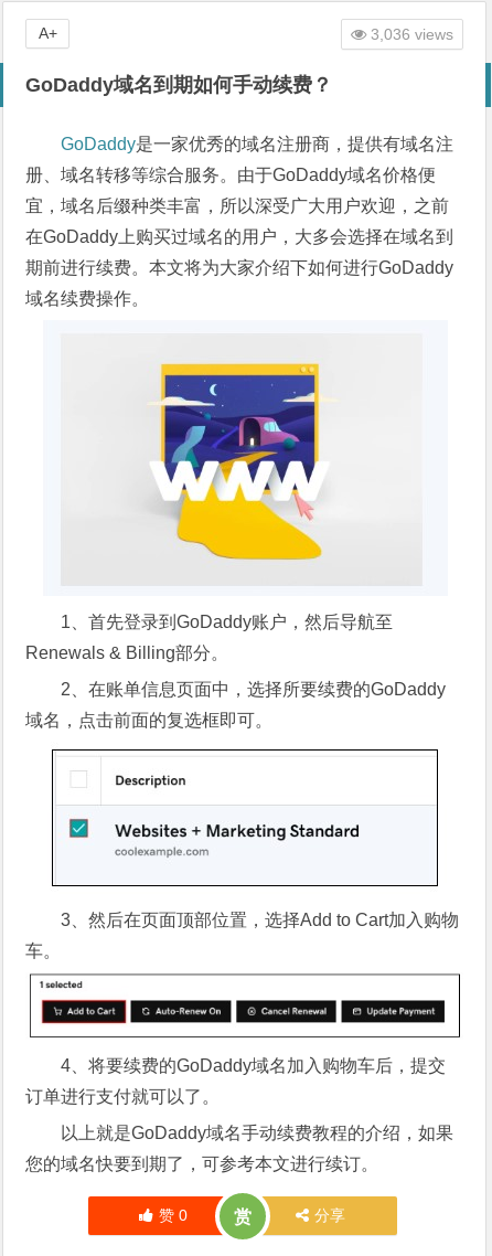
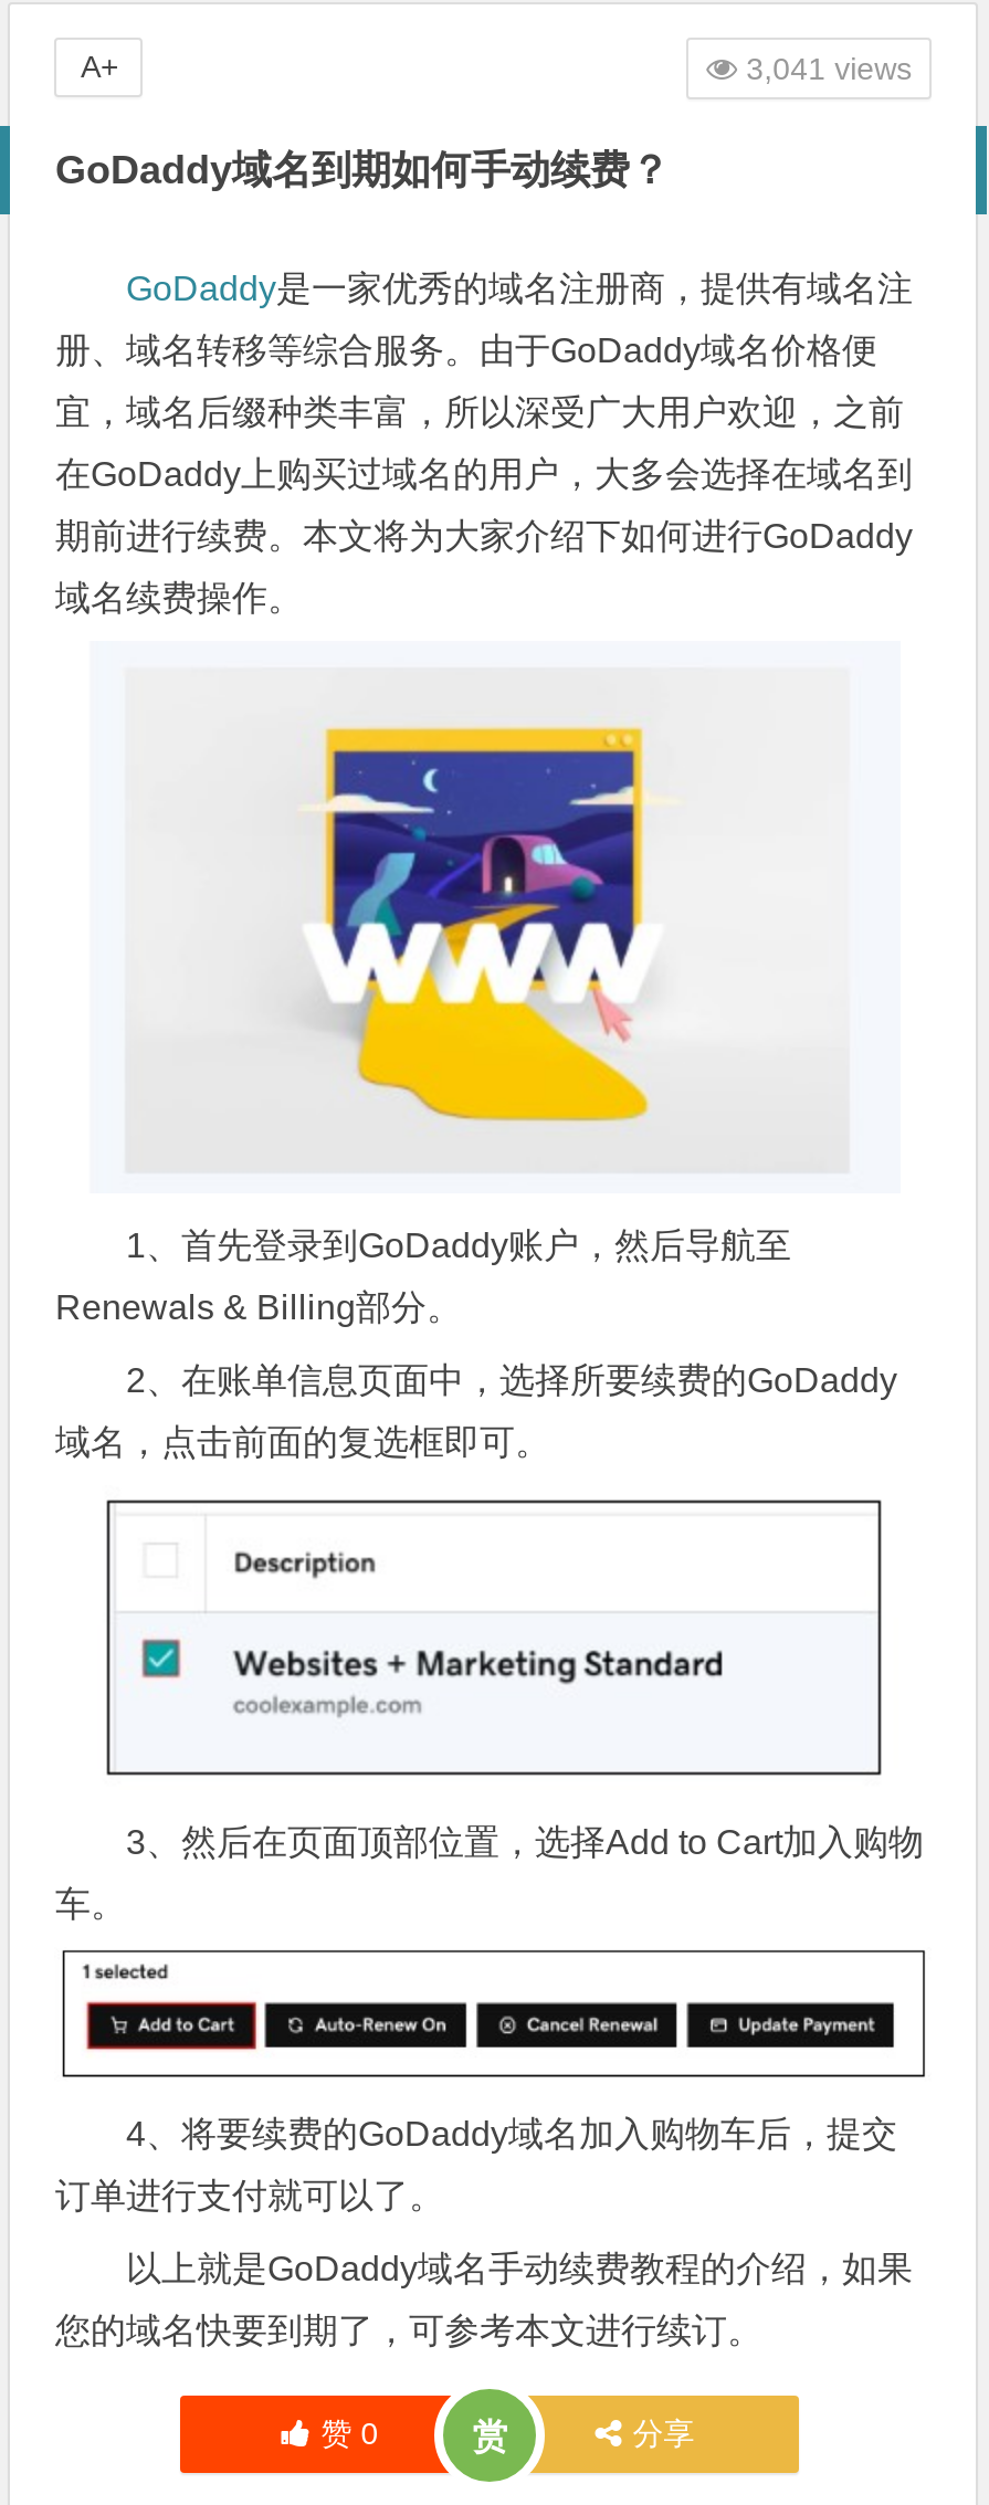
[366,25,454,43] 3,036 views -> [737,51,912,86] 3,041 views

